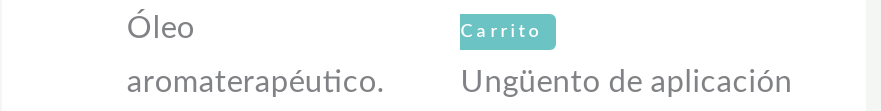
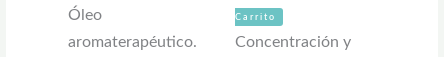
[460,67,792,97] Ungüento de aplicación -> [235,35,351,50] Concentración y

